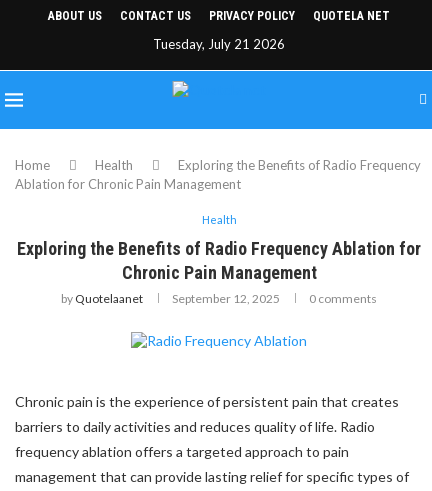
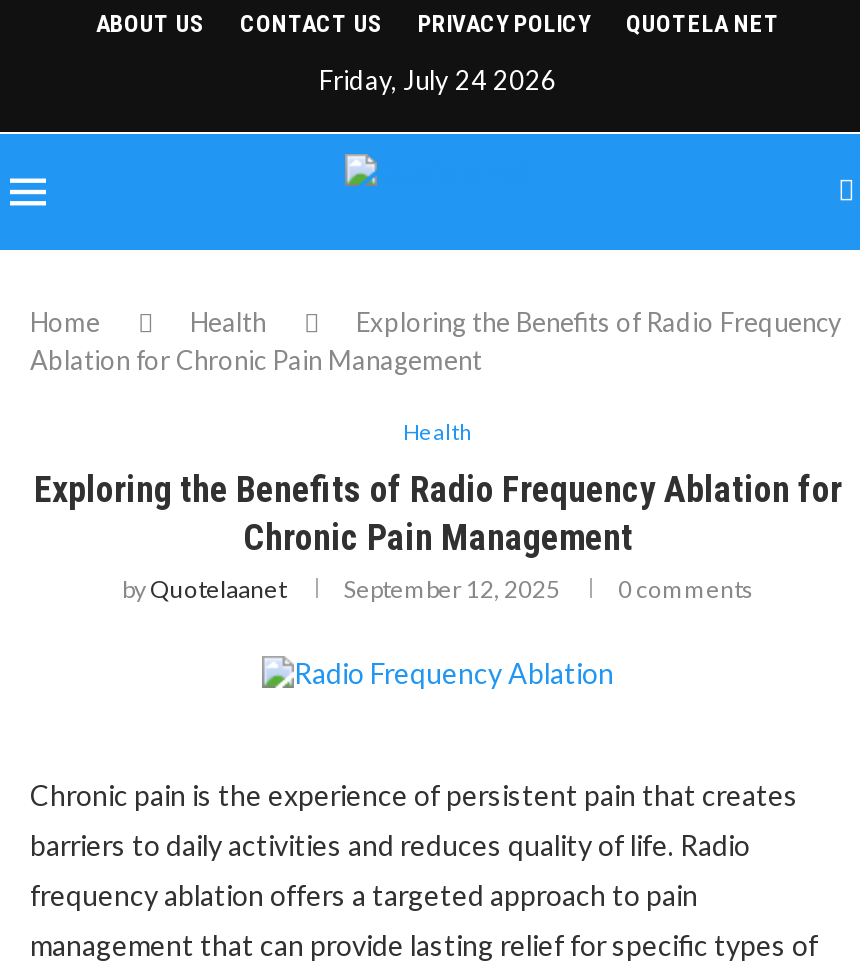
[153,36,285,52] Tuesday, July 21 2026 -> [319,64,557,96] Friday, July 24 2026

